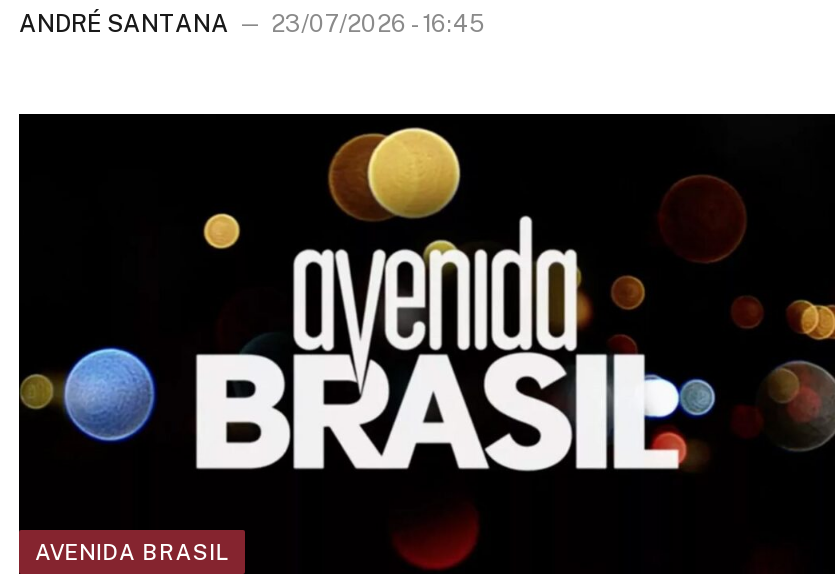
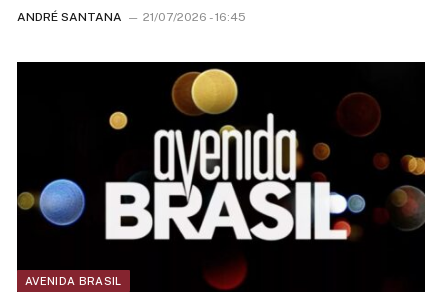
[19,10,485,38] ANDRÉ SANTANA 23/07/2026 - 16:45 -> [17,10,246,24] ANDRÉ SANTANA 21/07/2026 - 16:45

